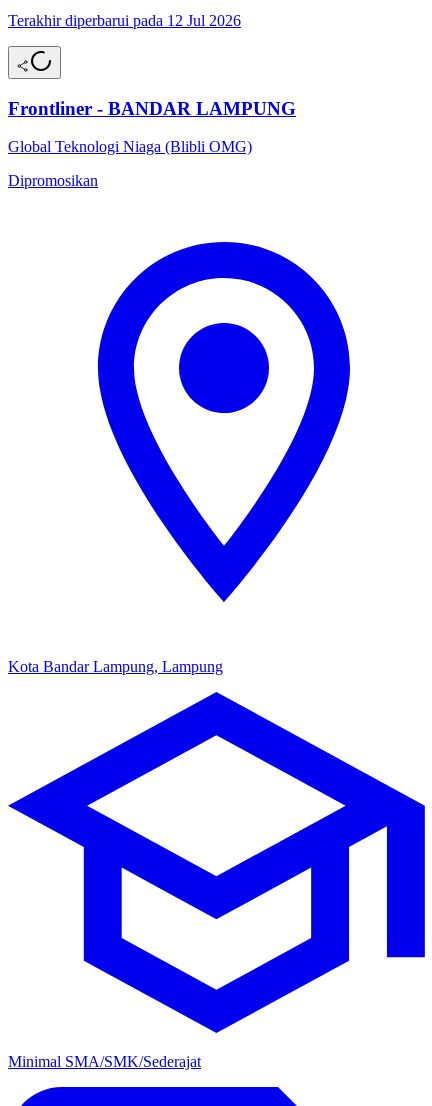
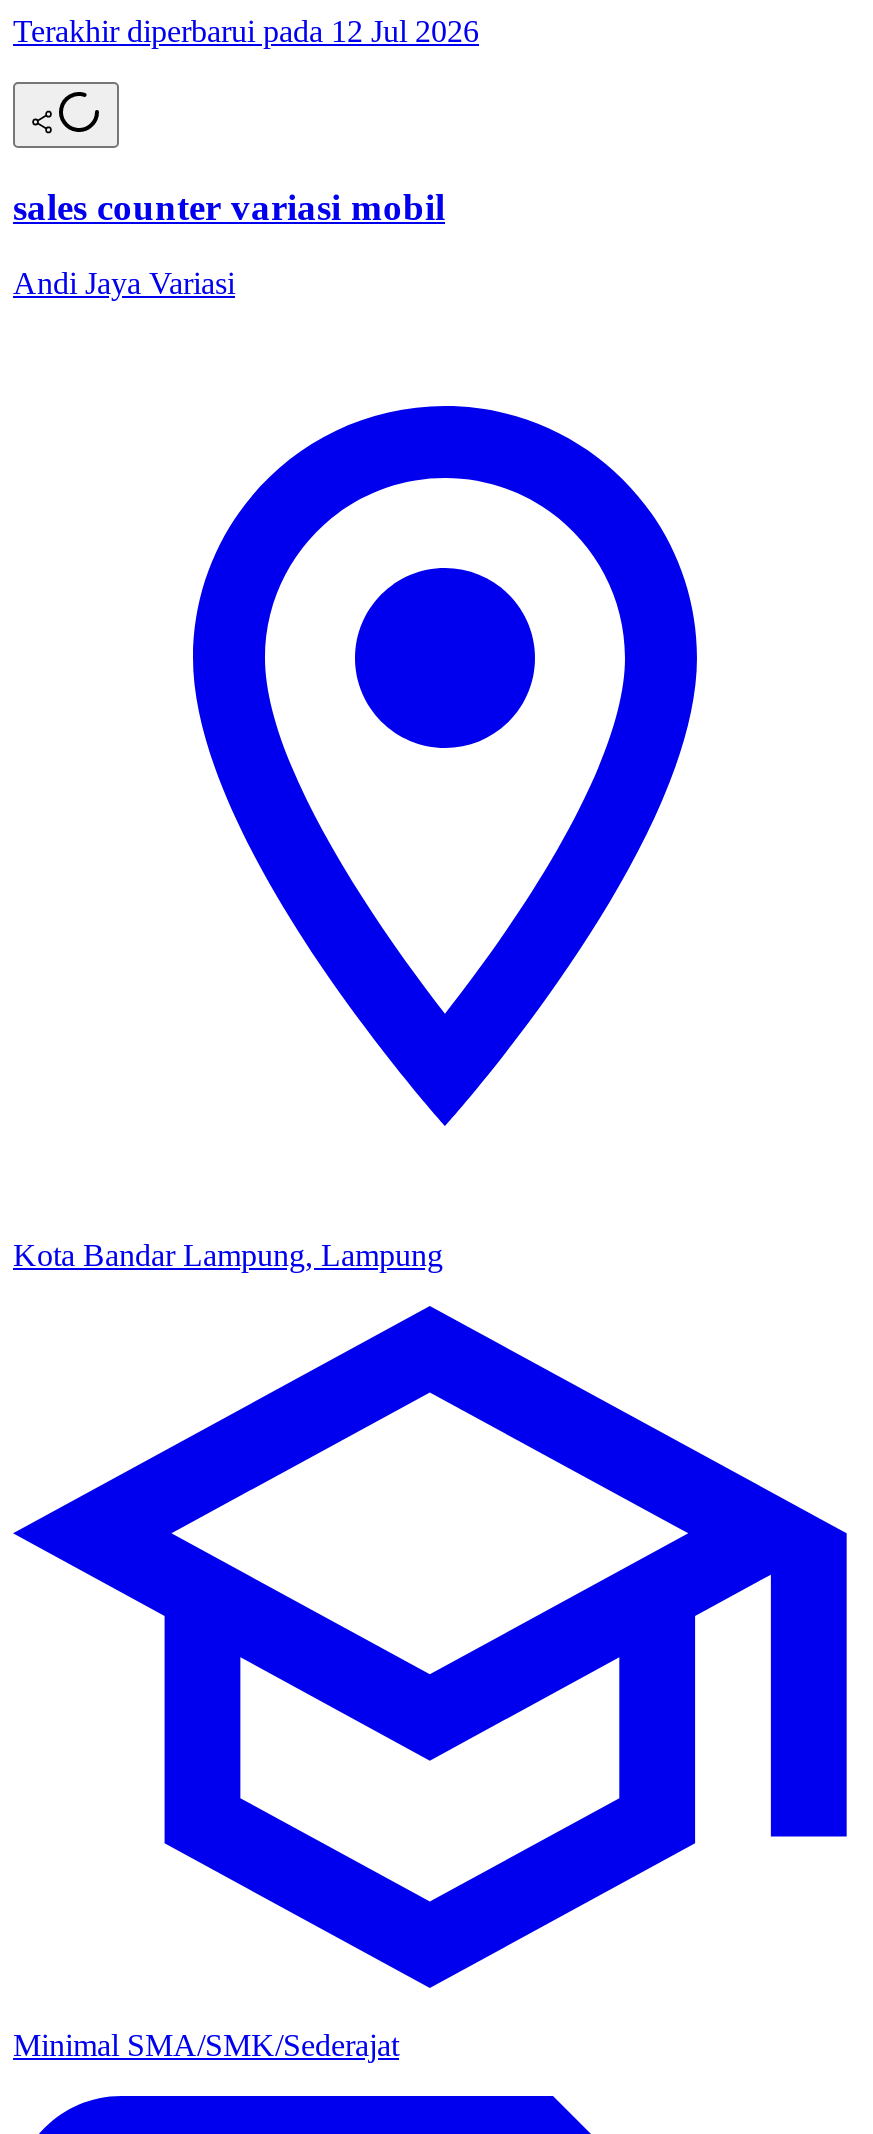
[8,97,296,189] Frontliner - BANDAR LAMPUNG | Global Teknologi Niaga (Blibli OMG) | Dipromosikan -> [13,185,445,300] sales counter variasi mobil | Andi Jaya Variasi

